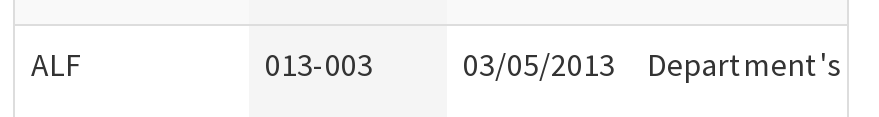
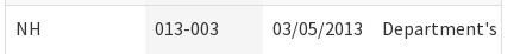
[31,44,81,84] ALF -> [15,16,42,40] NH

